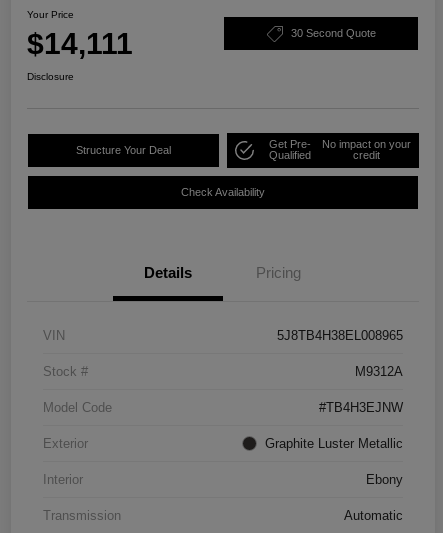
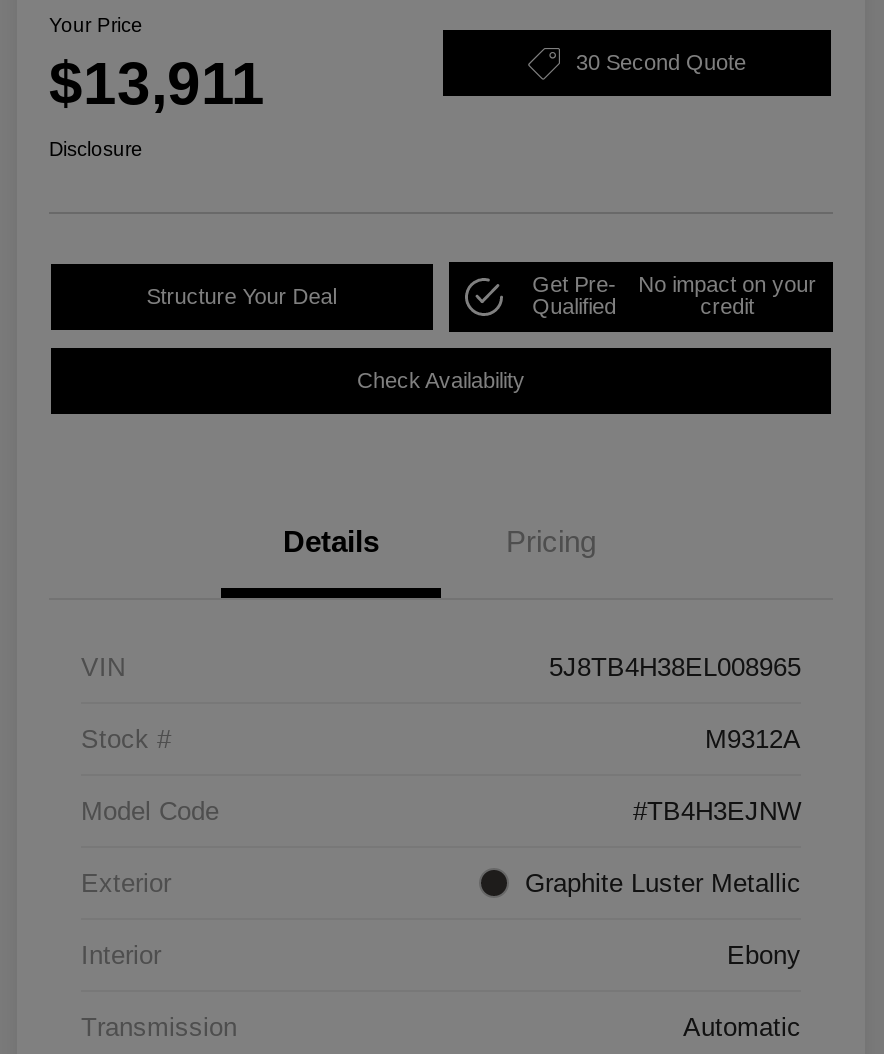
[27,27,133,60] $14,111 -> [49,50,265,116] $13,911

